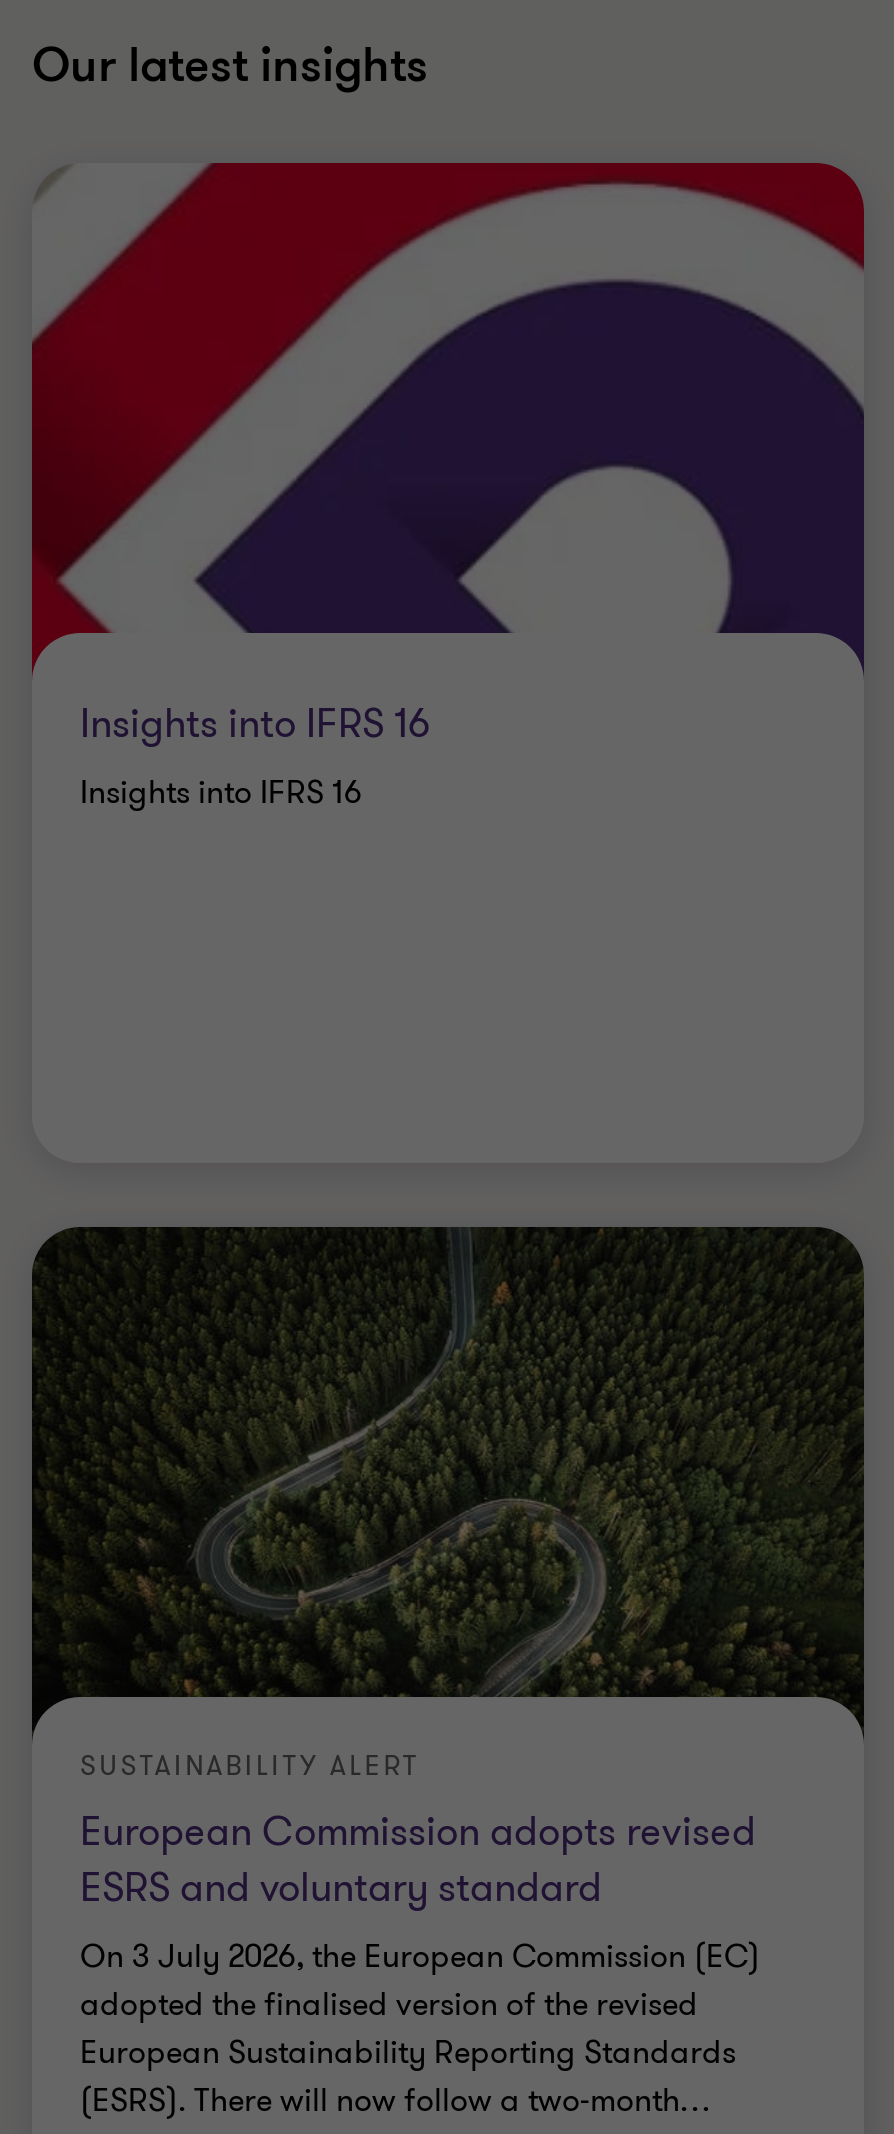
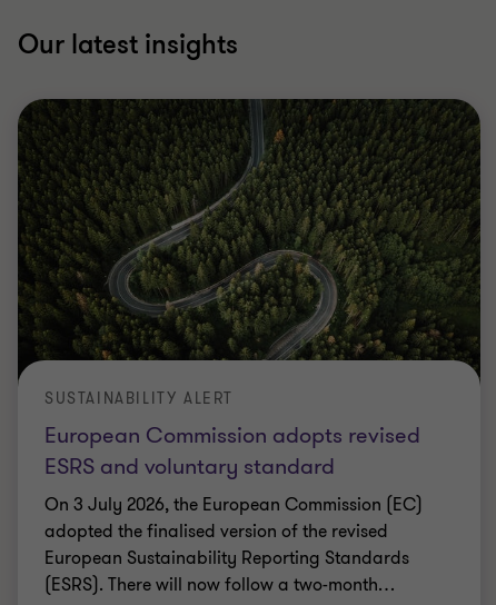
[30,161,866,815] [image] | Insights into IFRS 16 | Insights into IFRS 16 -> none

